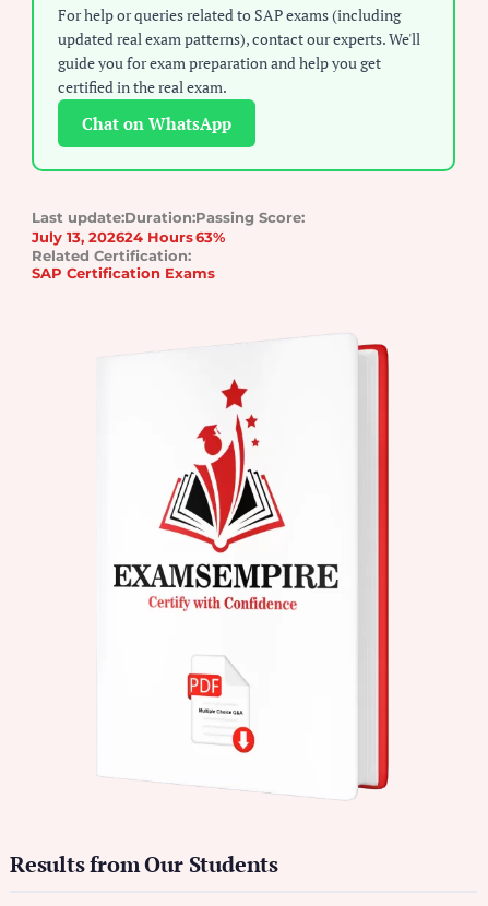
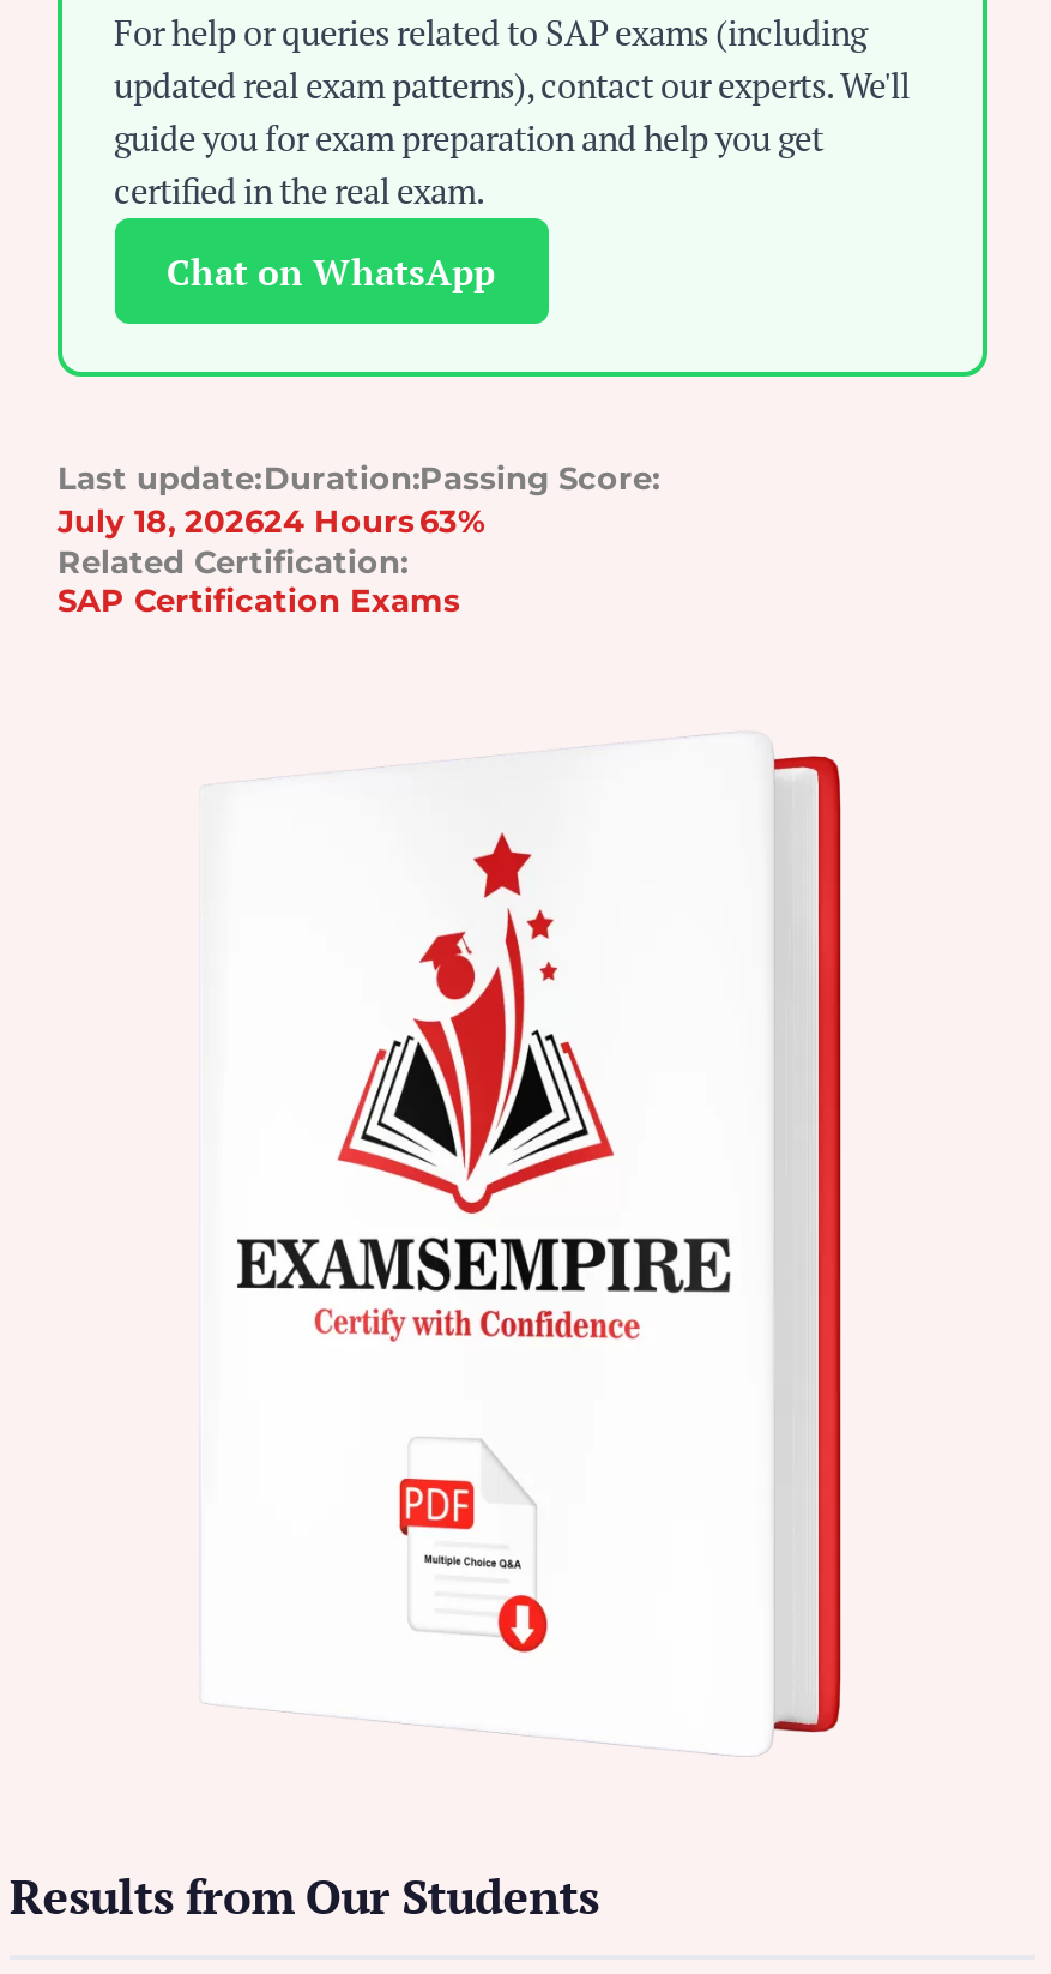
[32,229,225,245] July 13, 2026 24 Hours 63% -> [58,503,484,539] July 18, 2026 24 Hours 63%

